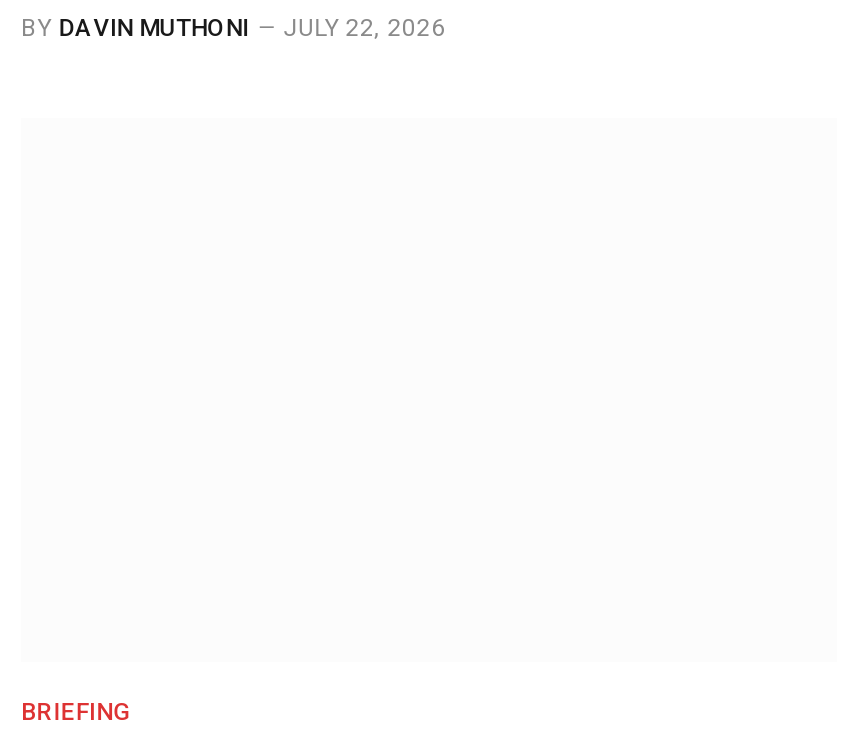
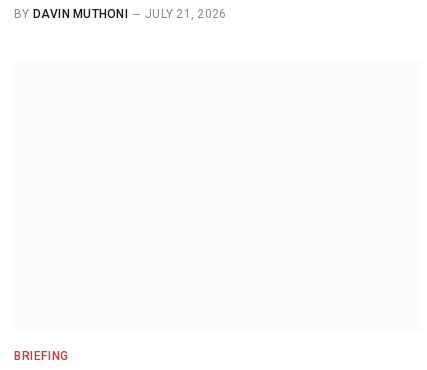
[21,15,445,43] BY DAVIN MUTHONI JULY 22, 2026 -> [14,7,226,21] BY DAVIN MUTHONI JULY 21, 2026

